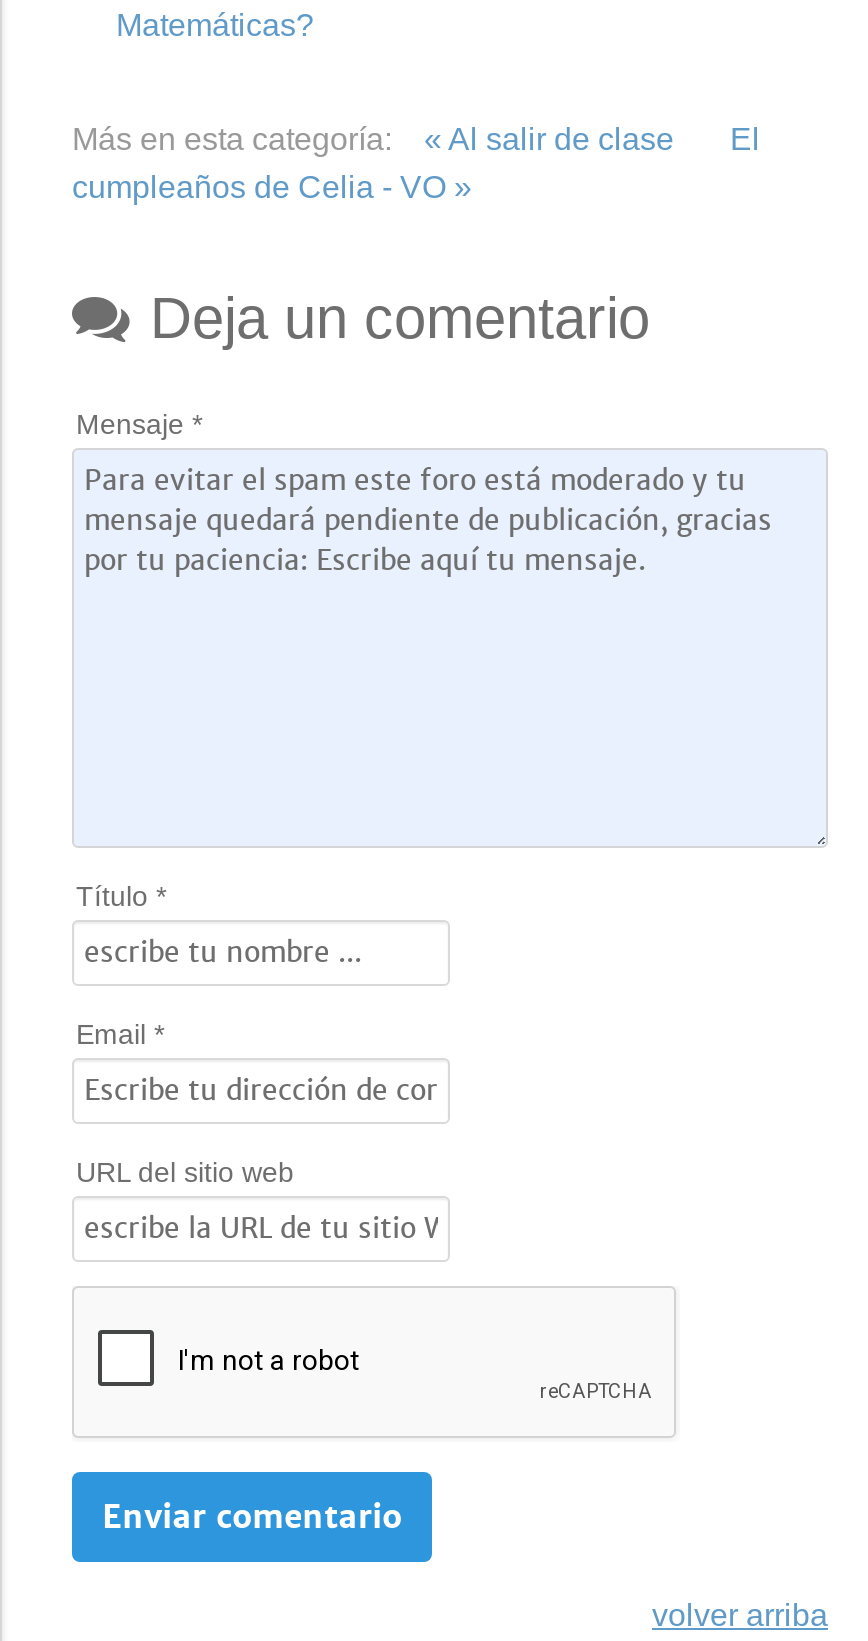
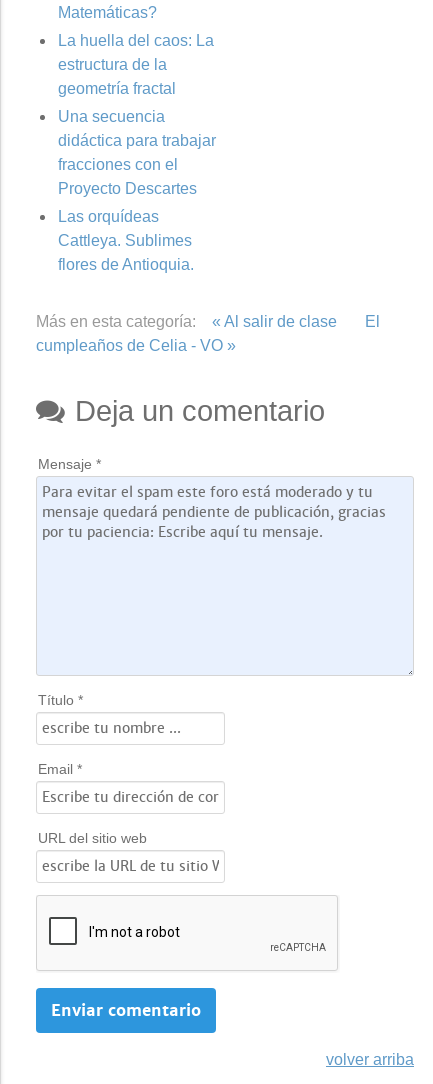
none -> [58,32,216,273] La huella del caos: La | estructura de la | geometría fractal | Una secuencia | didáctica para trabajar | fracciones con el | Proyecto Descartes | Las orquídeas | Cattleya. Sublimes | flores de Antioquia.

